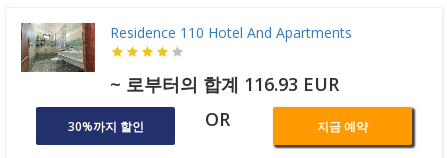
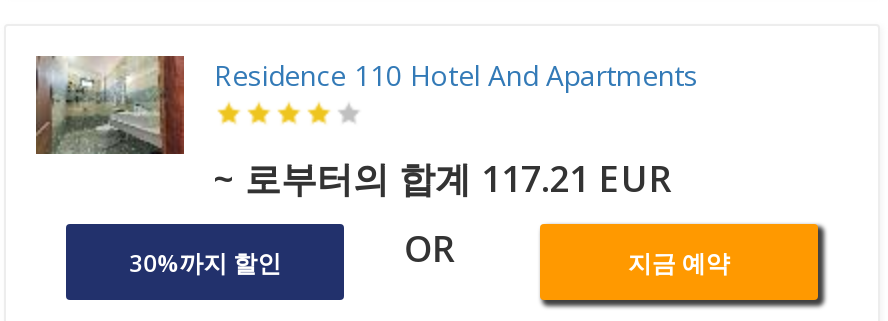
[109,72,338,96] ~ 로부터의 합계 116.93 EUR -> [213,154,671,202] ~ 로부터의 합계 117.21 EUR

